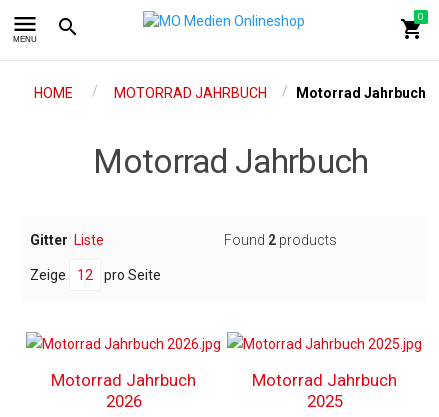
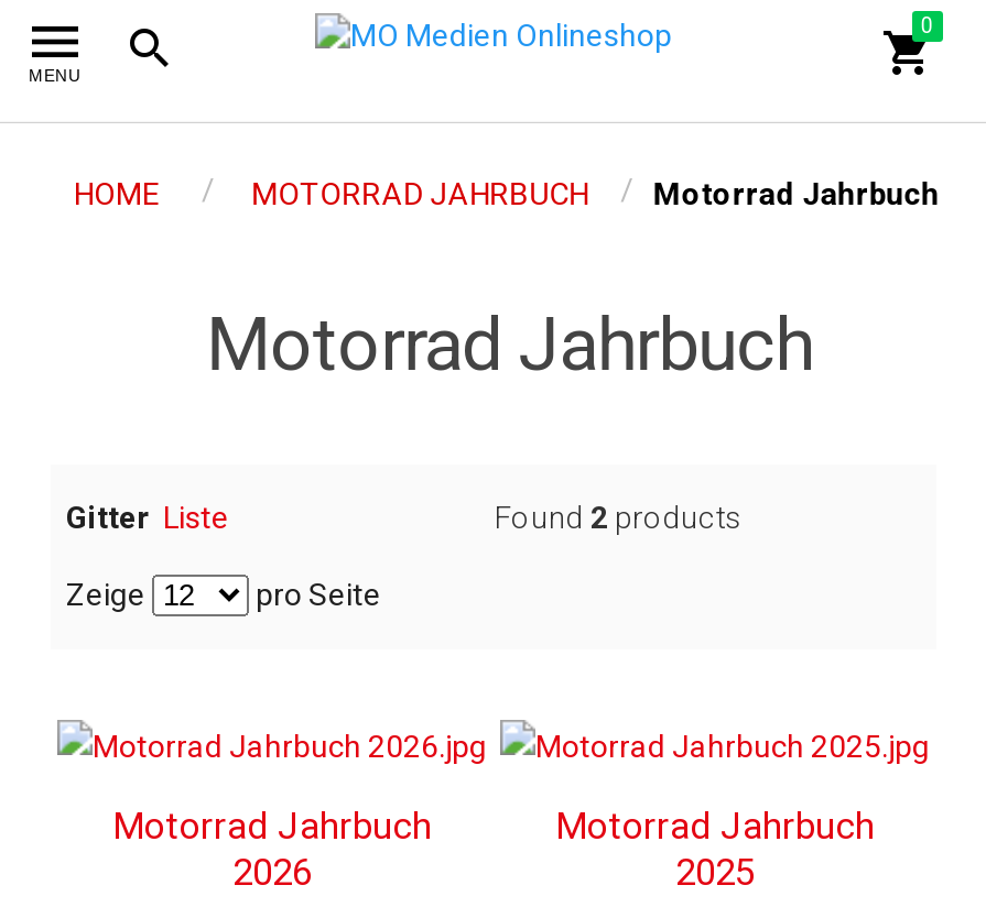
[77,266,161,282] 12 pro Seite -> [249,576,381,611] pro Seite

